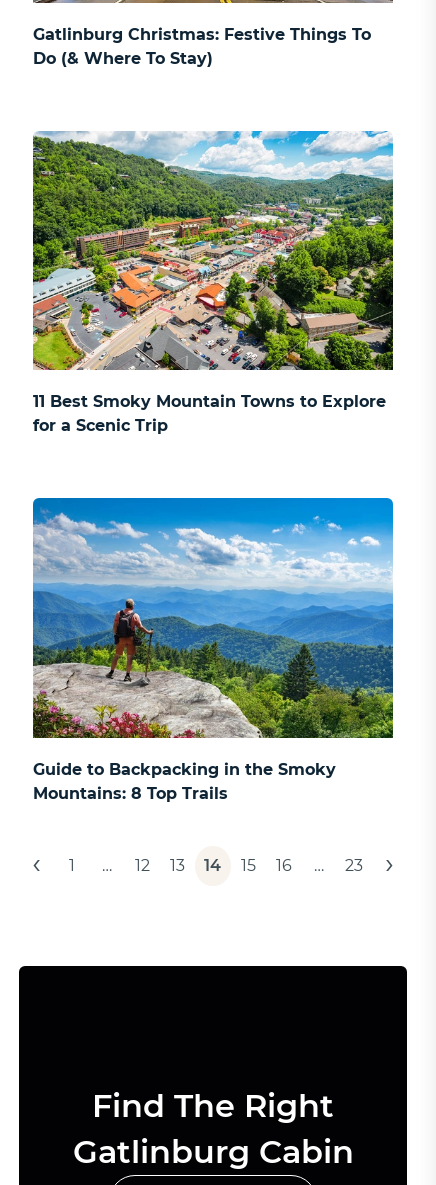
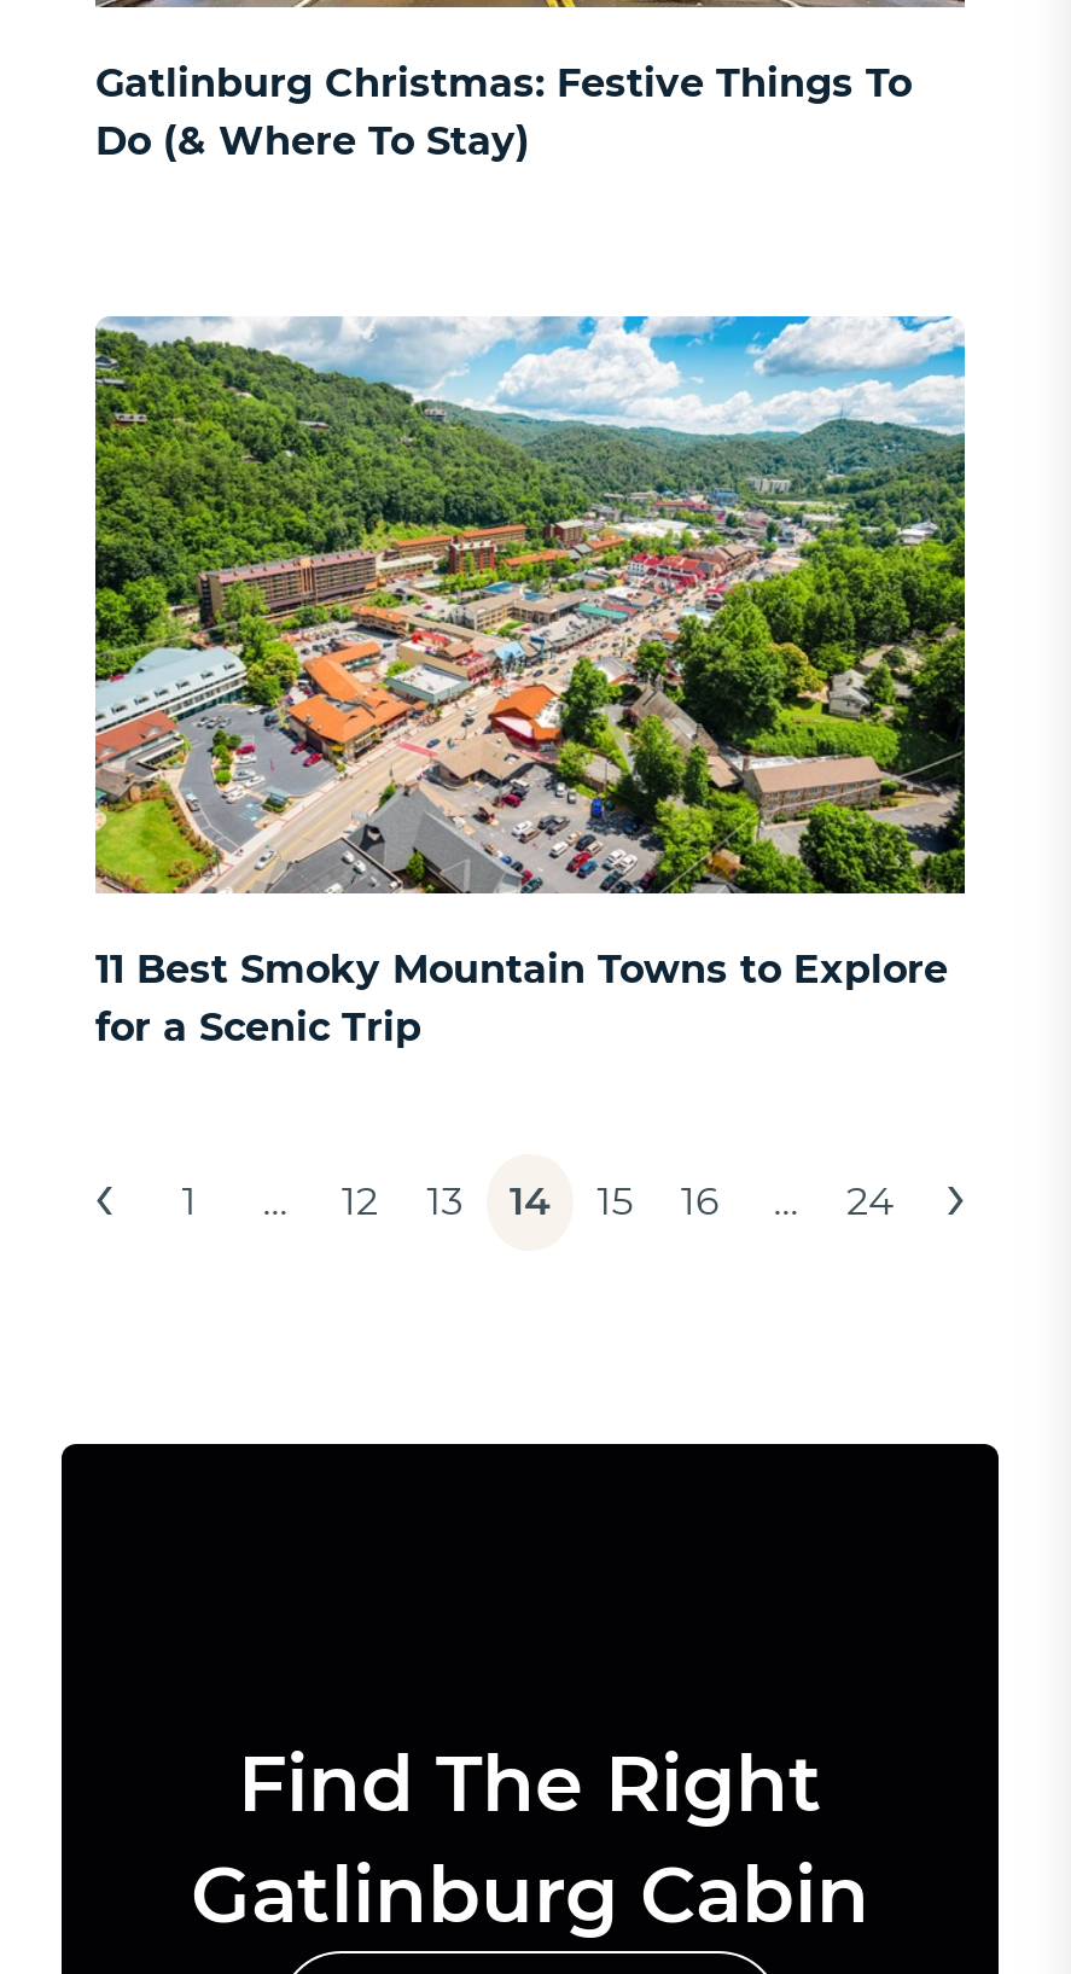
[32,497,394,803] [image] | Guide to Backpacking in the Smoky | Mountains: 8 Top Trails -> none
[345,856,363,875] 23 -> [846,1179,895,1225] 24

